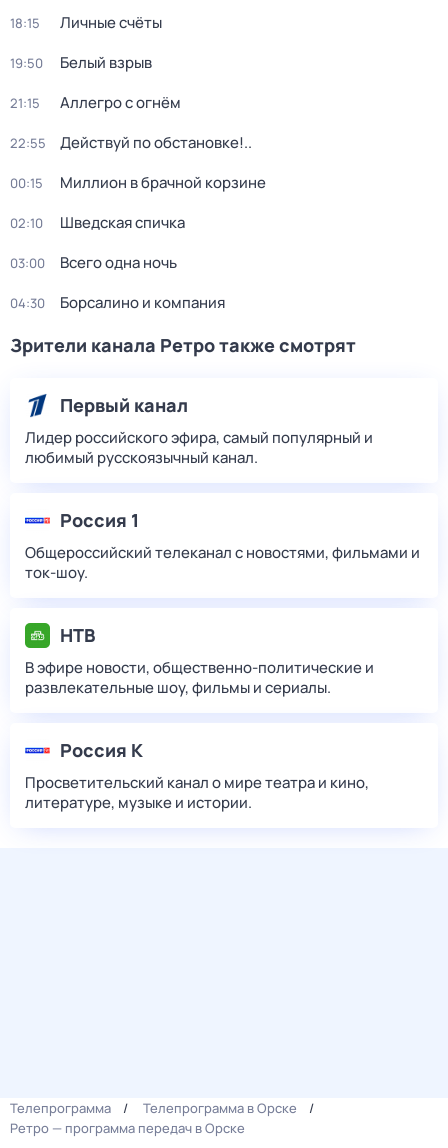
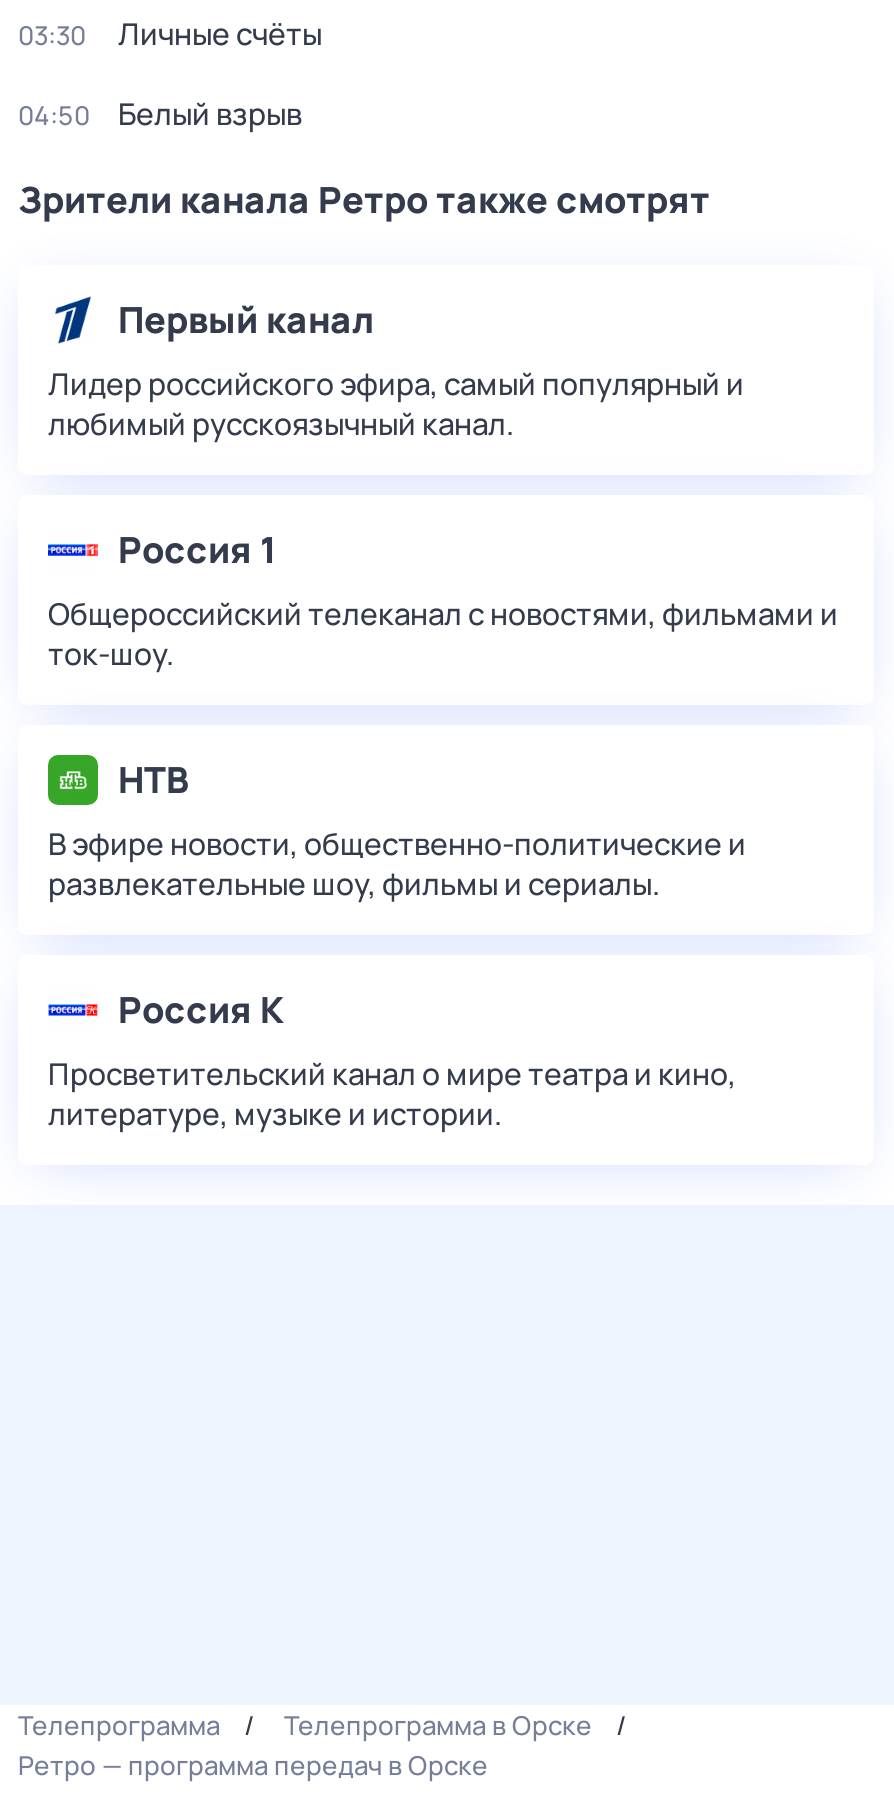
[10,12,162,33] 18:15 Личные счёты -> [18,13,322,55] 03:30 Личные счёты
[10,52,152,73] 19:50 Белый взрыв -> [18,93,302,135] 04:50 Белый взрыв
[10,92,266,313] 21:15 | Аллегро с огнём | 22:55 | Действуй по обстановке!.. | 00:15 | Миллион в брачной корзине | 02:10 | Шведская спичка | 03:00 | Всего одна ночь | 04:30 | Борсалино и компания -> none

